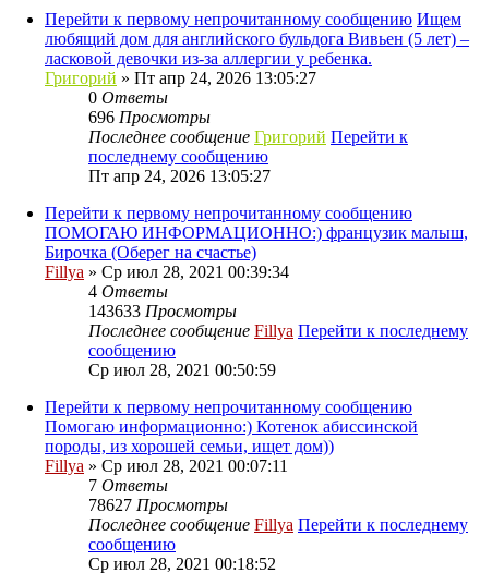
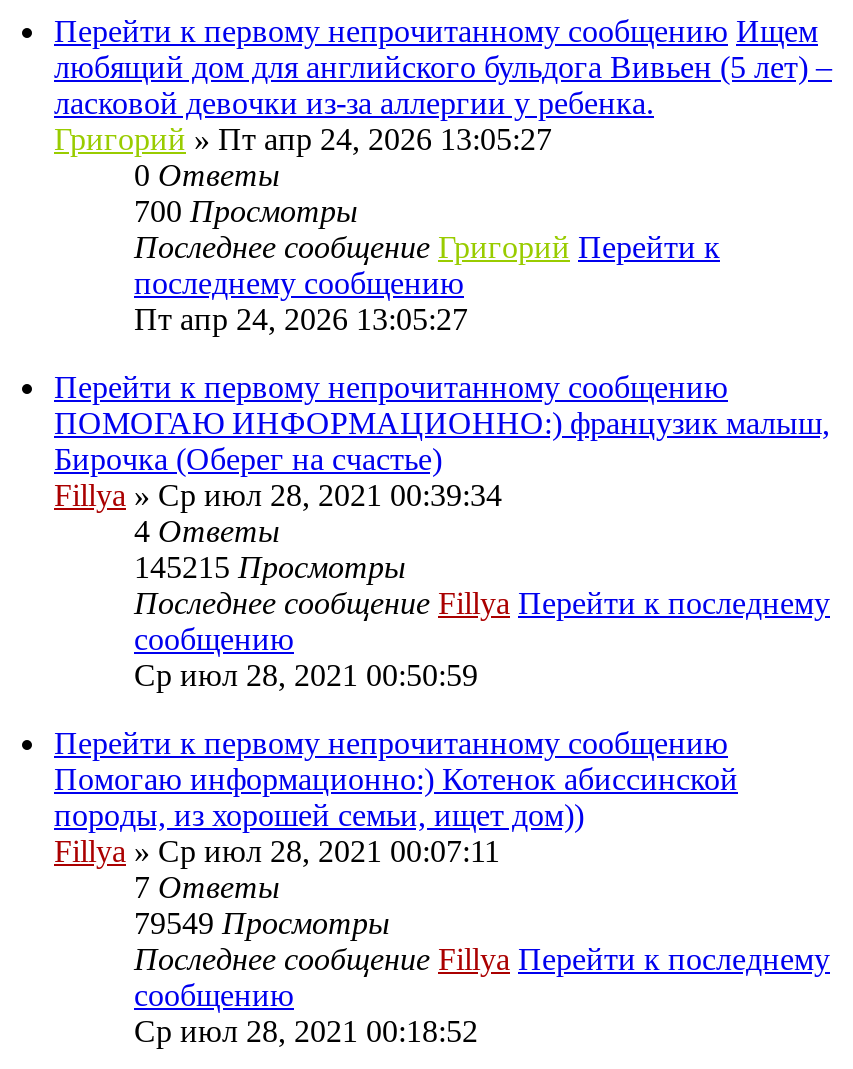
[88,108,211,126] 696 Просмотры -> [134,194,358,228] 700 Просмотры
[88,302,237,320] 143633 Просмотры -> [134,550,406,584] 145215 Просмотры
[88,496,228,514] 78627 Просмотры -> [134,906,390,940] 79549 Просмотры

